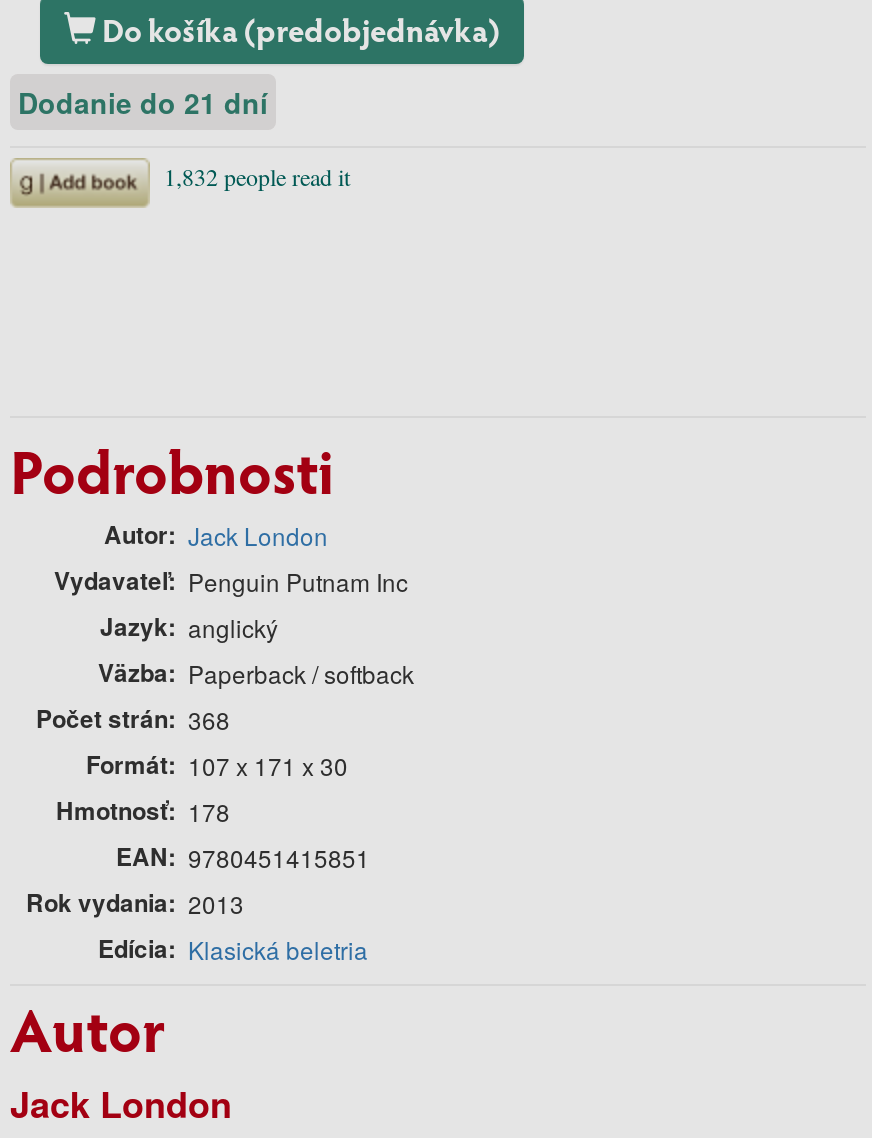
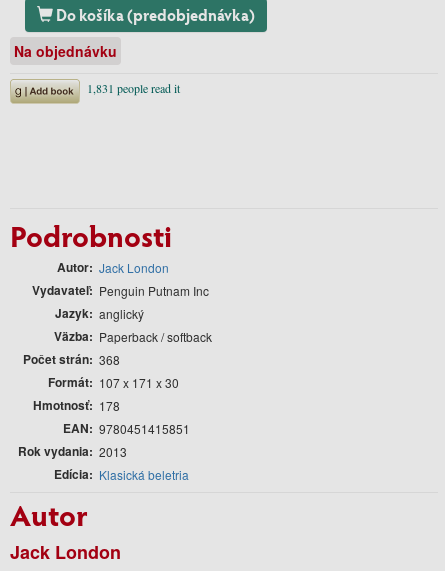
[18,81,268,121] Dodanie do 21 dní -> [14,40,117,60] Na objednávku

